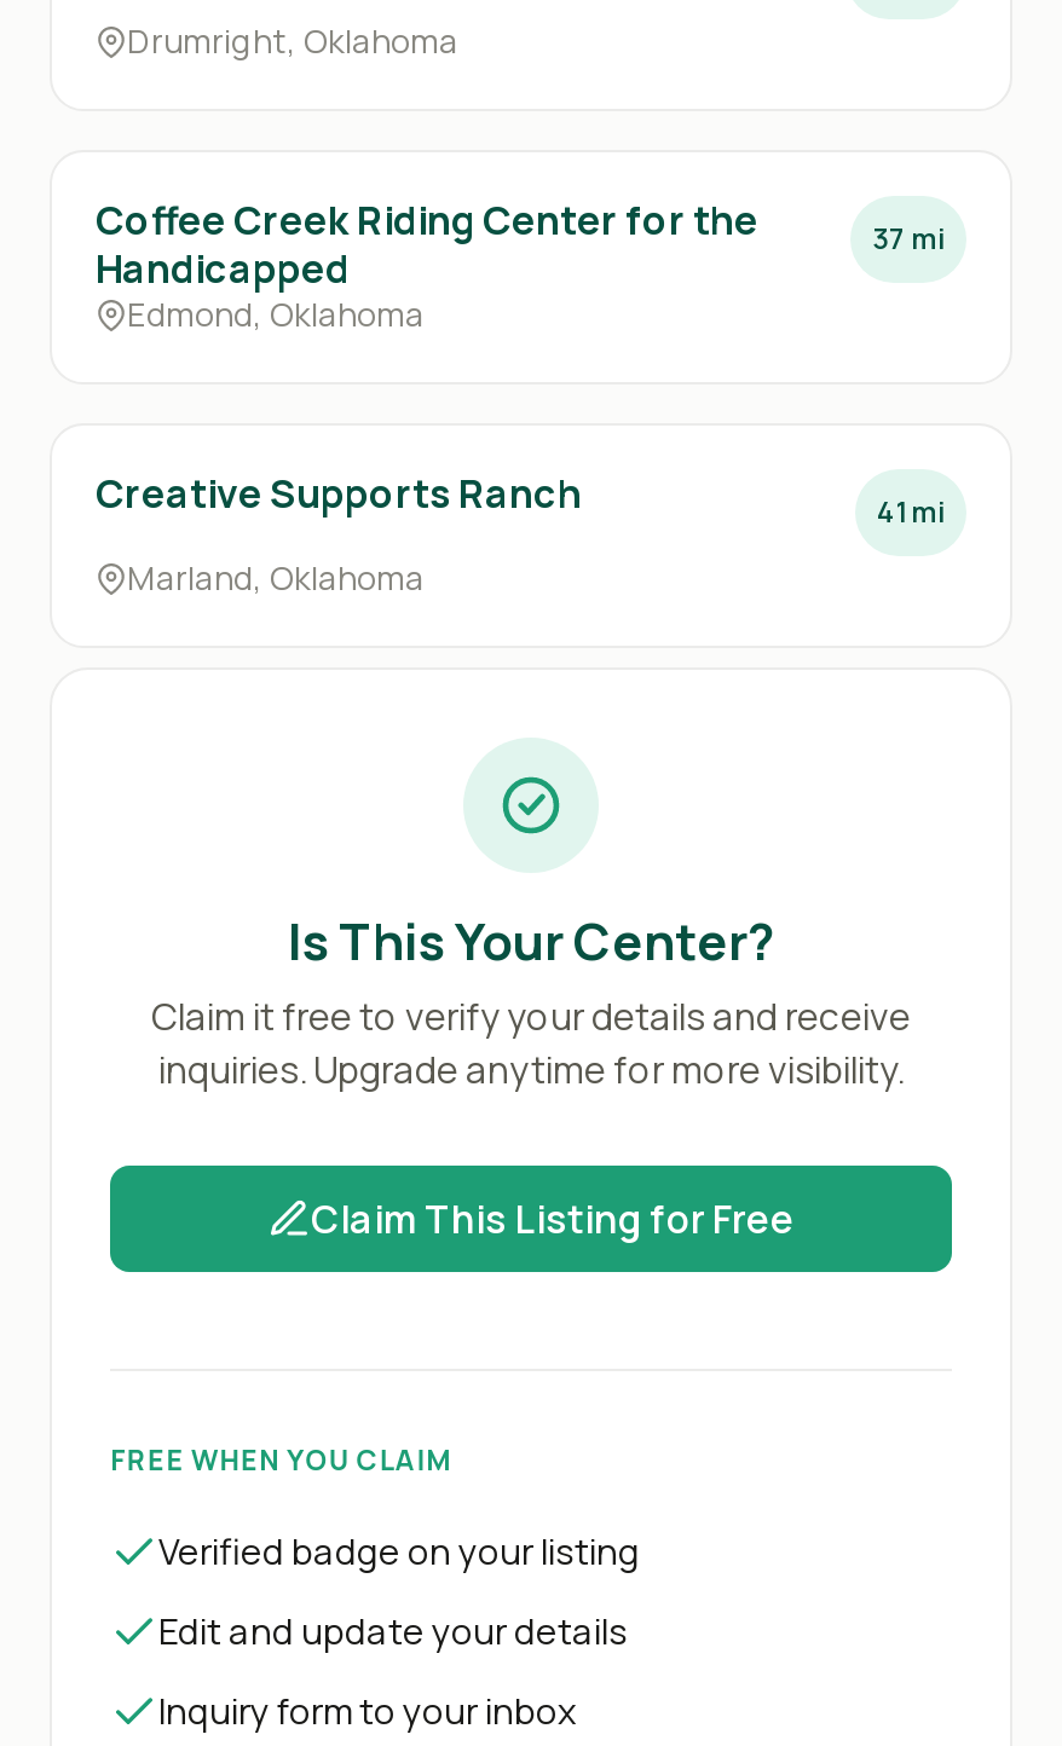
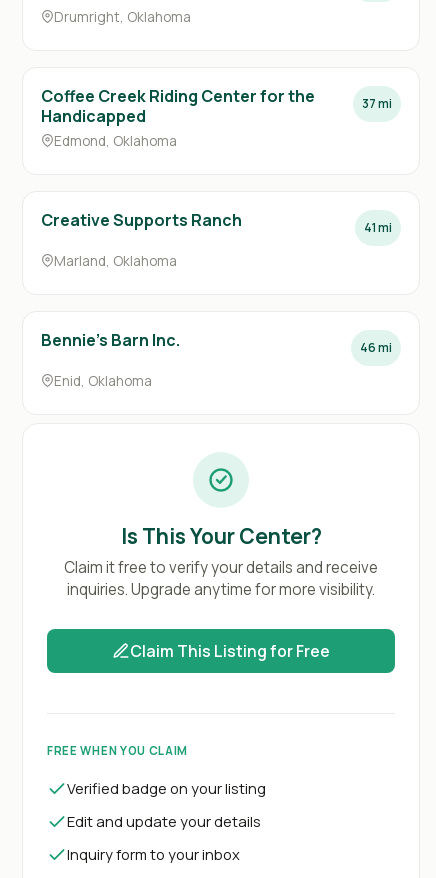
none -> [41,328,392,389] Bennie’s Barn Inc. | 46 mi | Enid, Oklahoma

